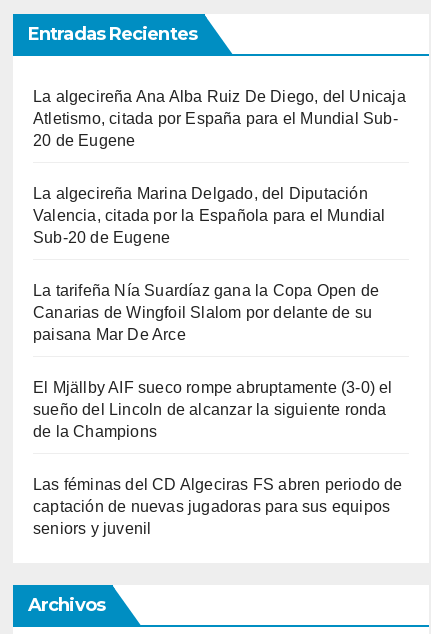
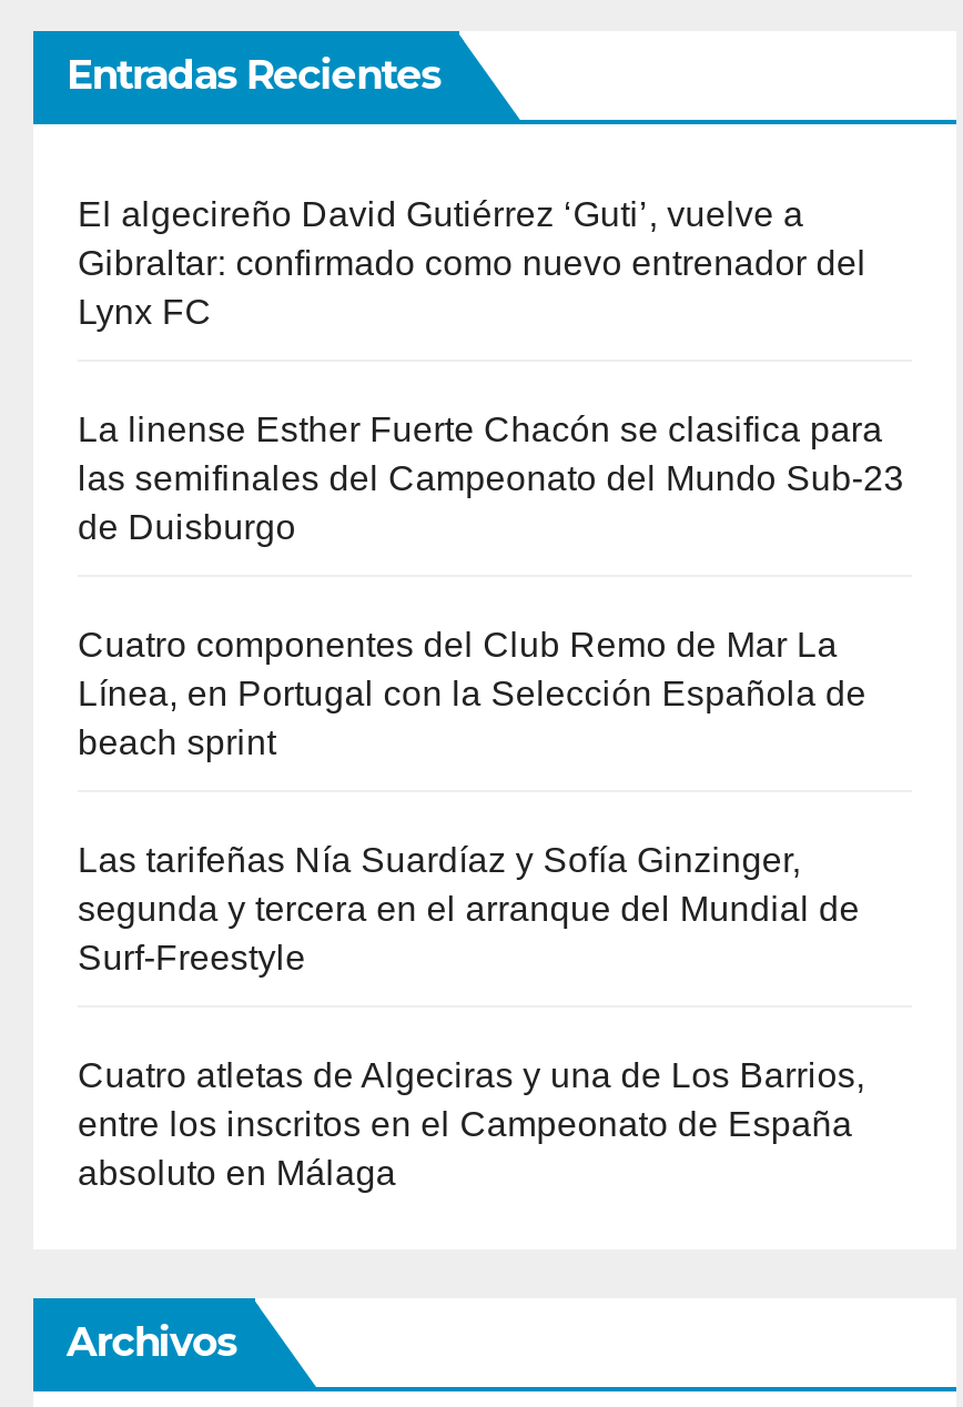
[33,88,406,149] La algecireña Ana Alba Ruiz De Diego, del Unicaja | Atletismo, citada por España para el Mundial Sub- | 20 de Eugene -> [78,195,866,330] El algecireño David Gutiérrez ‘Guti’, vuelve a | Gibraltar: confirmado como nuevo entrenador del | Lynx FC
[33,185,386,246] La algecireña Marina Delgado, del Diputación | Valencia, citada por la Española para el Mundial | Sub-20 de Eugene -> [78,410,904,546] La linense Esther Fuerte Chacón se clasifica para | las semifinales del Campeonato del Mundo Sub-23 | de Duisburgo
[33,282,379,343] La tarifeña Nía Suardíaz gana la Copa Open de | Canarias de Wingfoil Slalom por delante de su | paisana Mar De Arce -> [78,626,866,761] Cuatro componentes del Club Remo de Mar La | Línea, en Portugal con la Selección Española de | beach sprint
[33,379,393,440] El Mjällby AIF sueco rompe abruptamente (3-0) el | sueño del Lincoln de alcanzar la siguiente ronda | de la Champions -> [78,841,860,976] Las tarifeñas Nía Suardíaz y Sofía Ginzinger, | segunda y tercera en el arranque del Mundial de | Surf-Freestyle
[33,476,403,537] Las féminas del CD Algeciras FS abren periodo de | captación de nuevas jugadoras para sus equipos | seniors y juvenil -> [78,1056,865,1192] Cuatro atletas de Algeciras y una de Los Barrios, | entre los inscritos en el Campeonato de España | absoluto en Málaga

